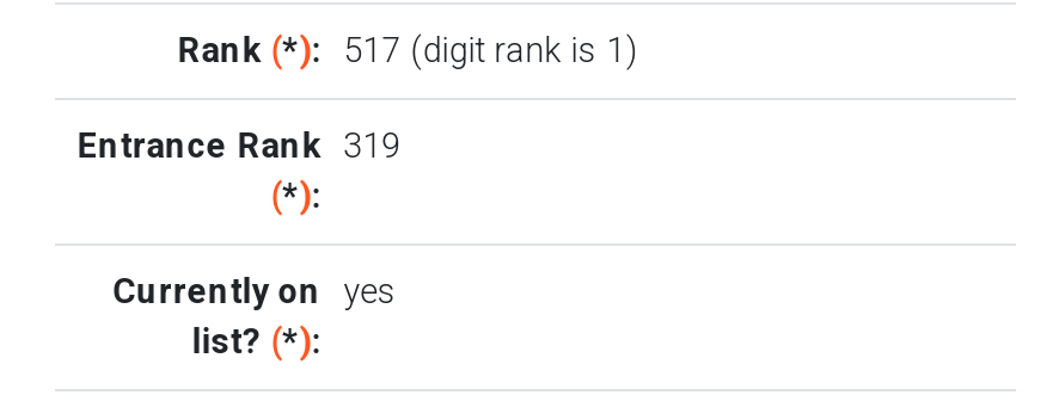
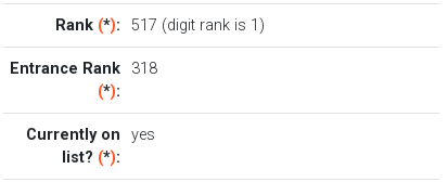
[77,126,401,167] Entrance Rank 319 -> [10,60,157,78] Entrance Rank 318

